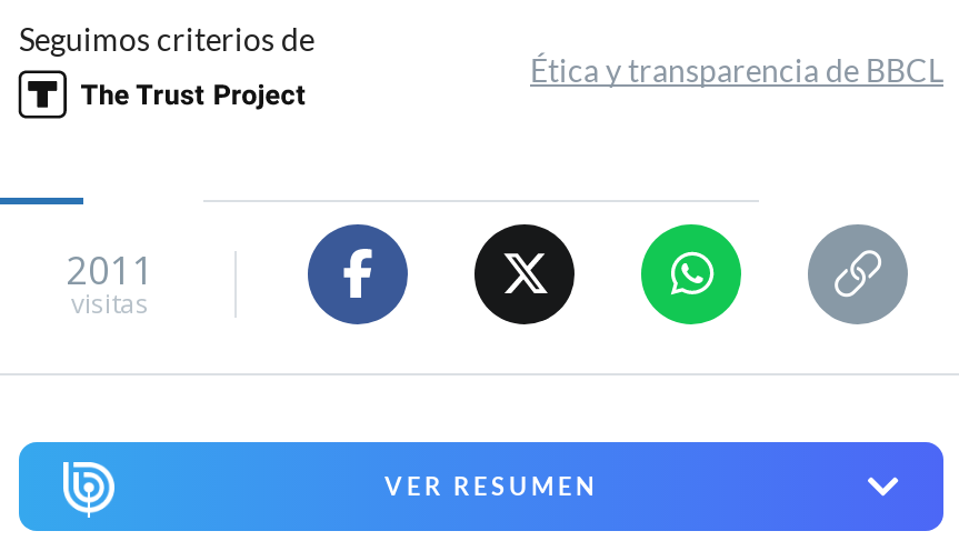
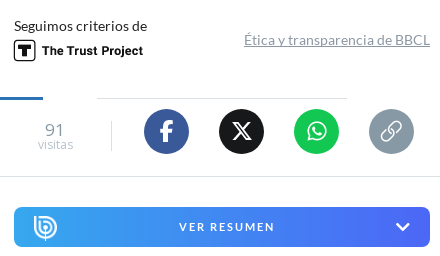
[66,245,154,296] 2011 -> [45,118,65,141] 91

